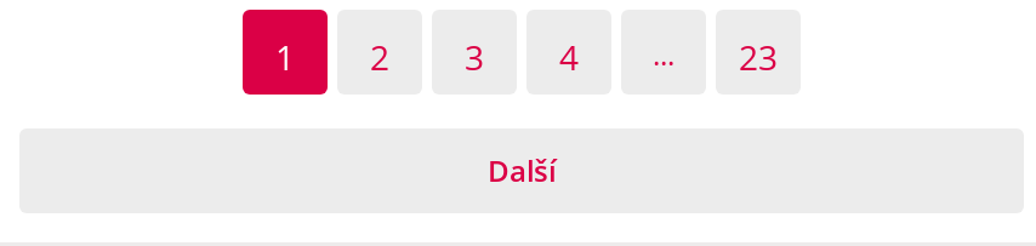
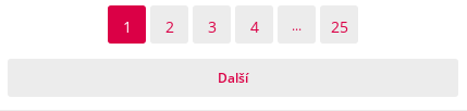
[739,34,778,80] 23 -> [330,16,348,37] 25

